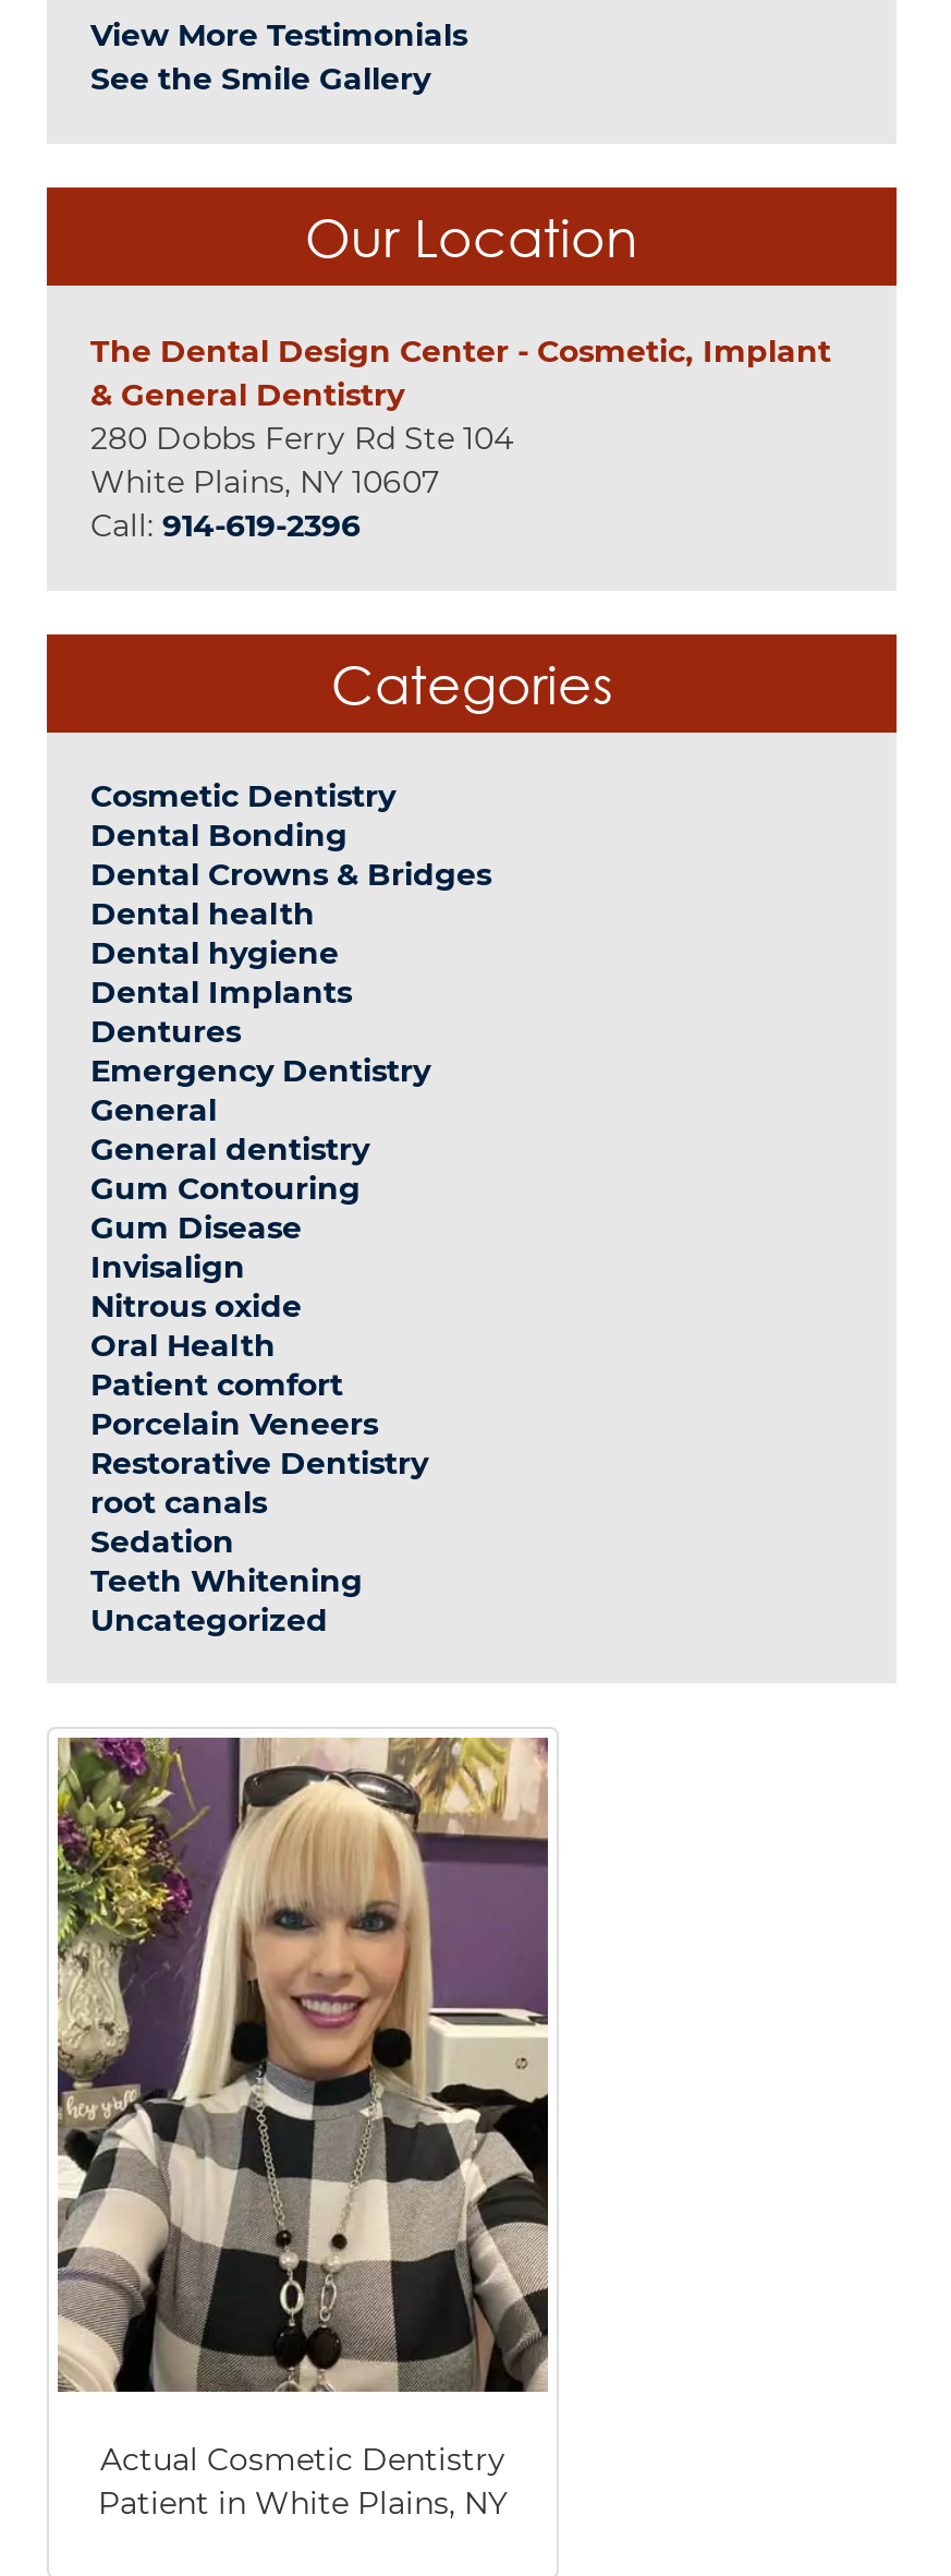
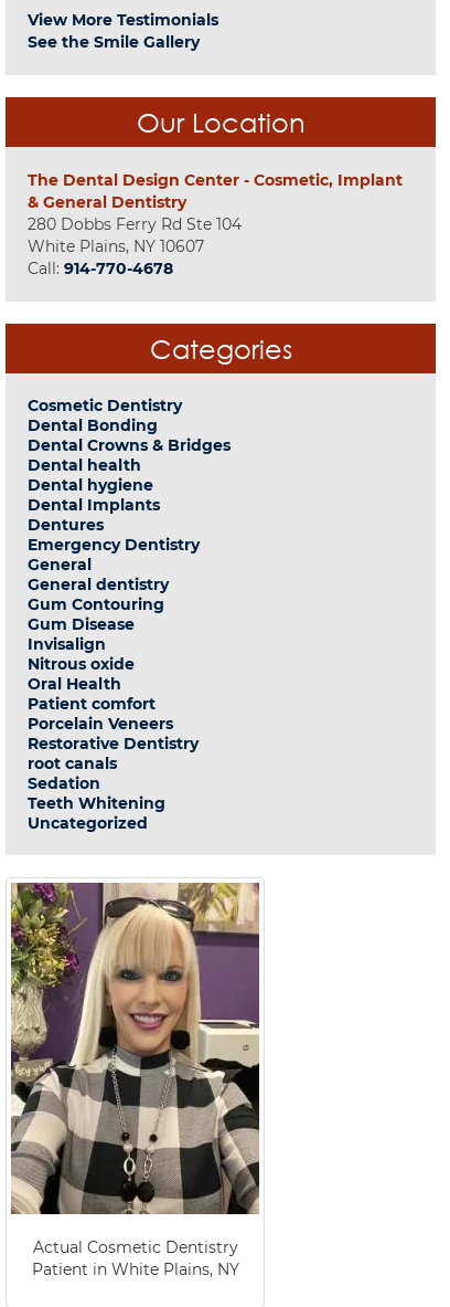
[90,505,361,545] Call: 914-619-2396 -> [28,258,173,278] Call: 914-770-4678

